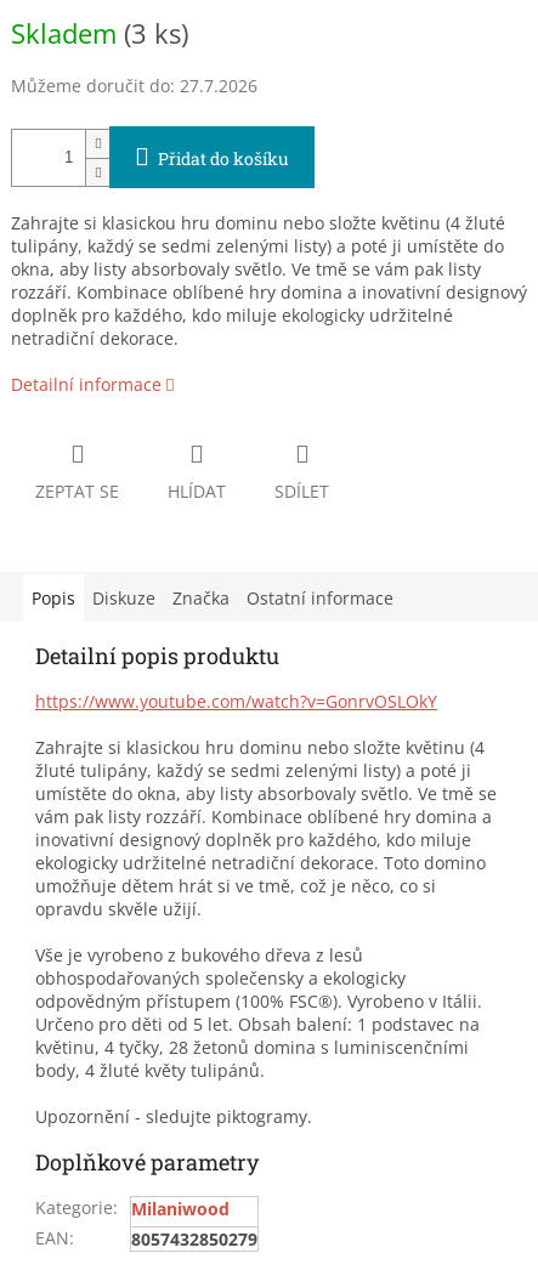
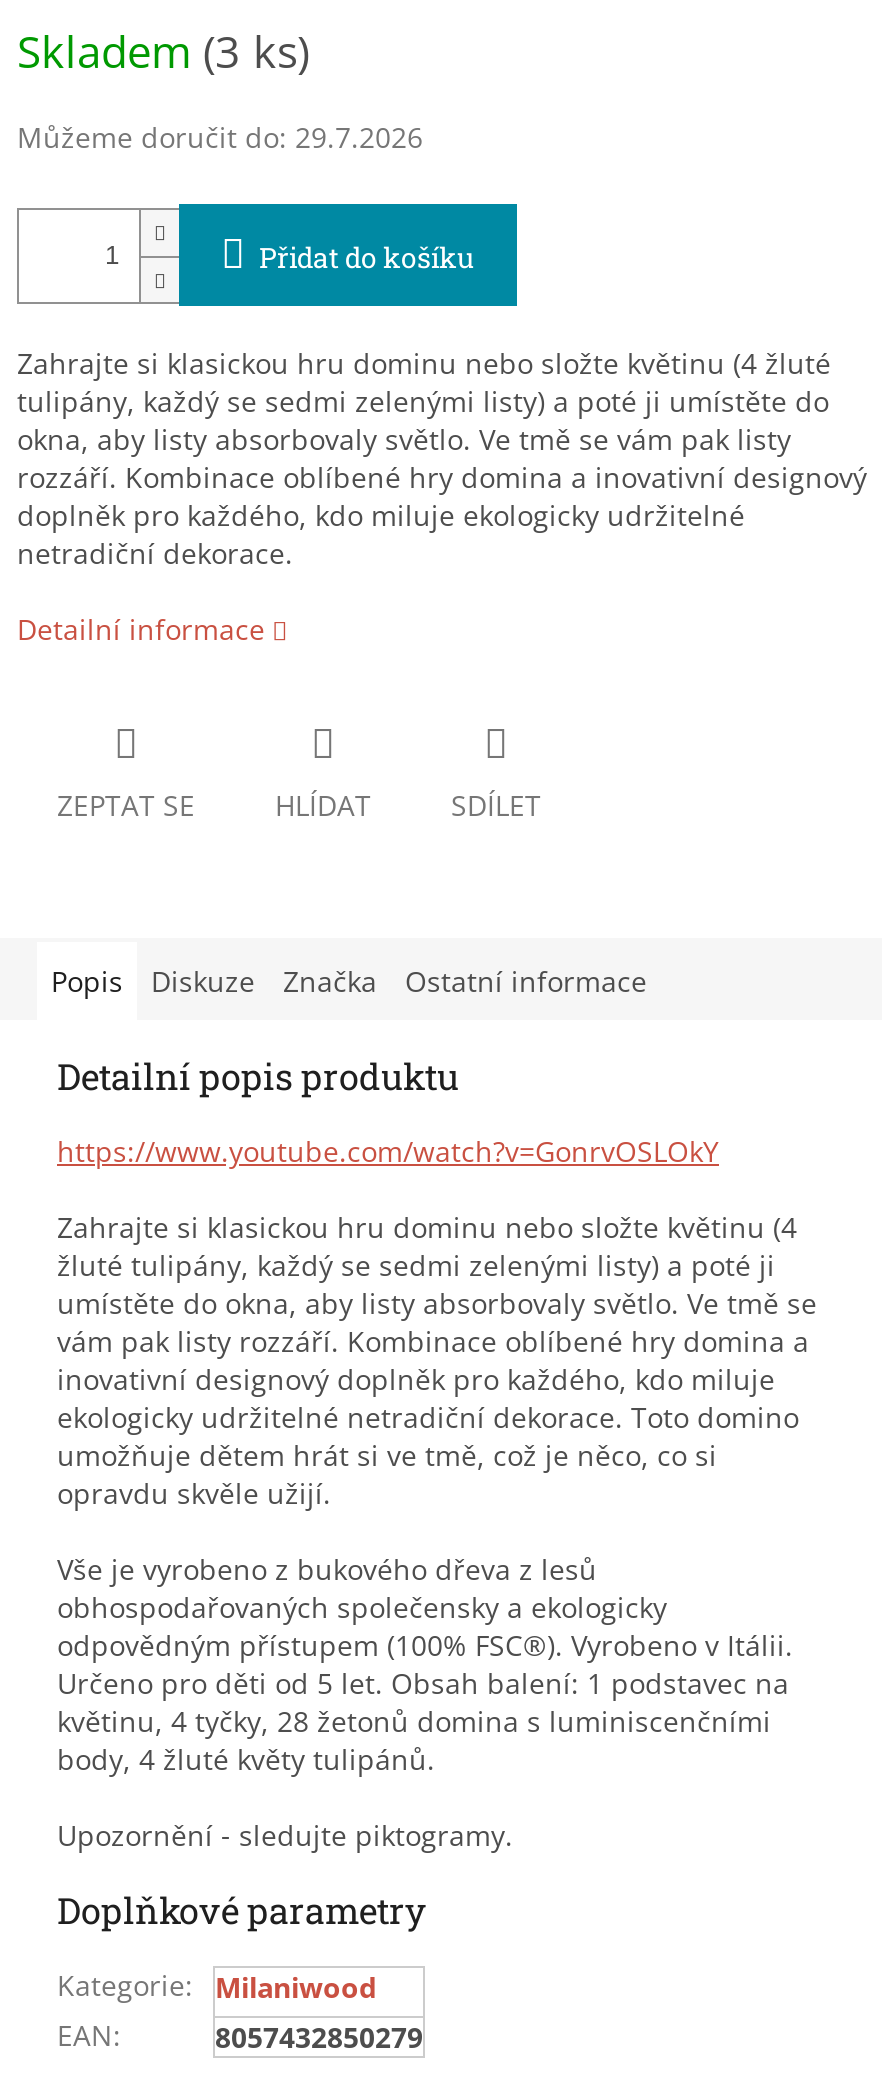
[11,75,257,98] Můžeme doručit do: 27.7.2026 -> [17,119,423,157] Můžeme doručit do: 29.7.2026

